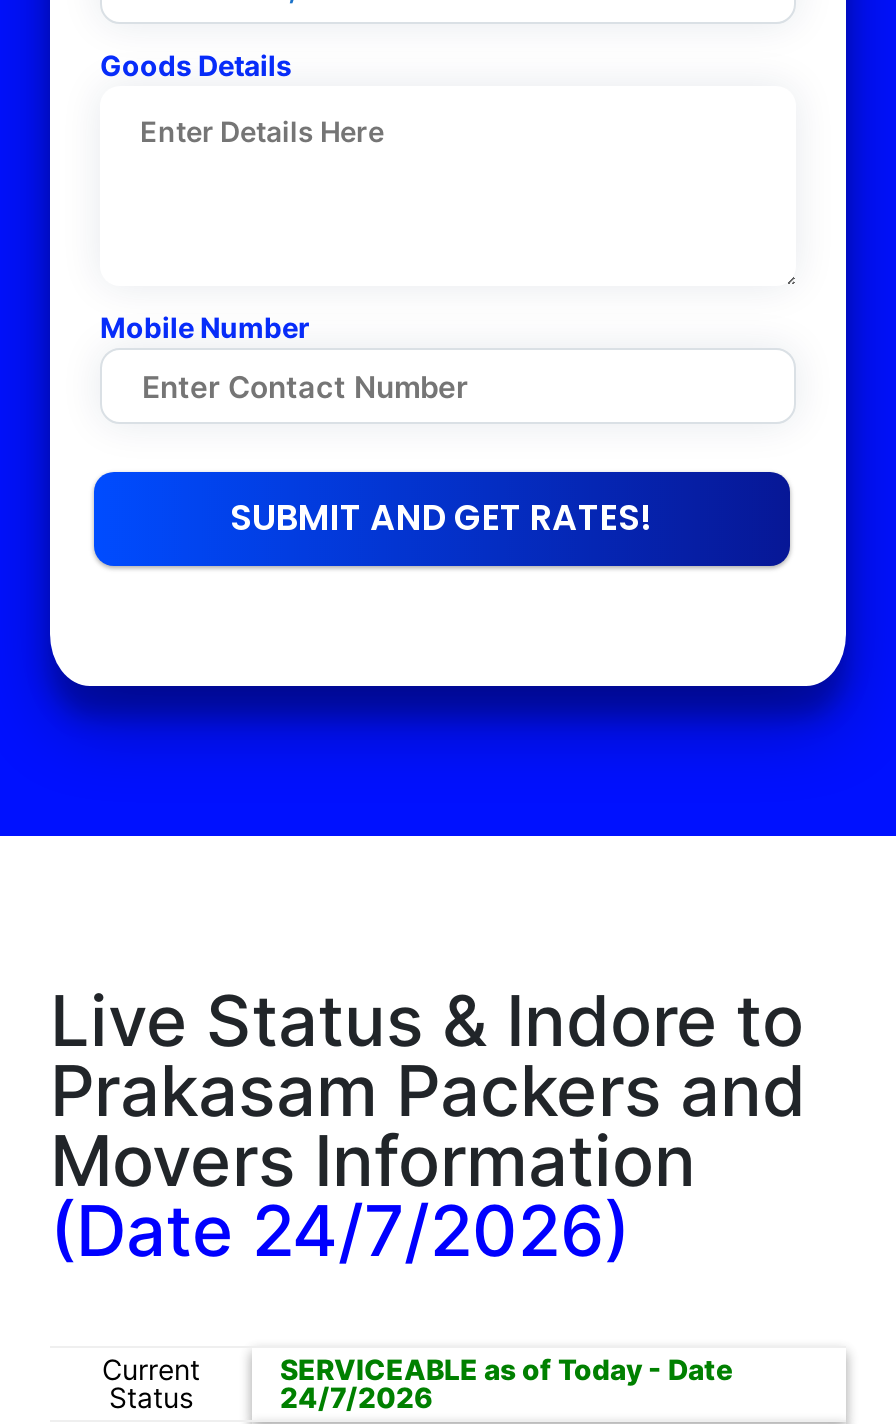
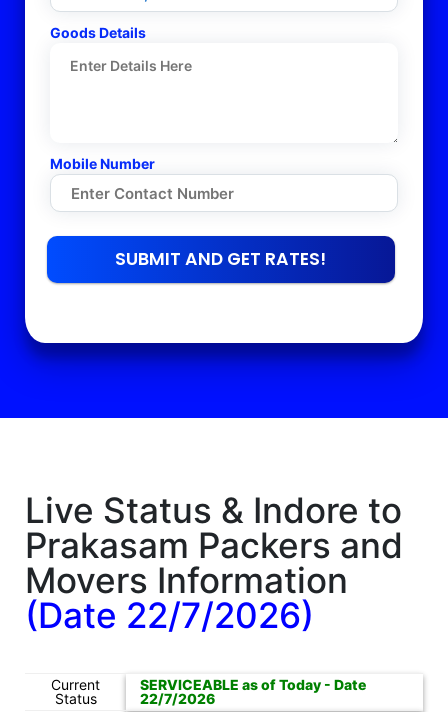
[50,1188,630,1272] (Date24/7/2026) -> [25,594,314,636] (Date22/7/2026)
[280,1380,432,1414] 24/7/2026 -> [140,690,215,707] 22/7/2026

